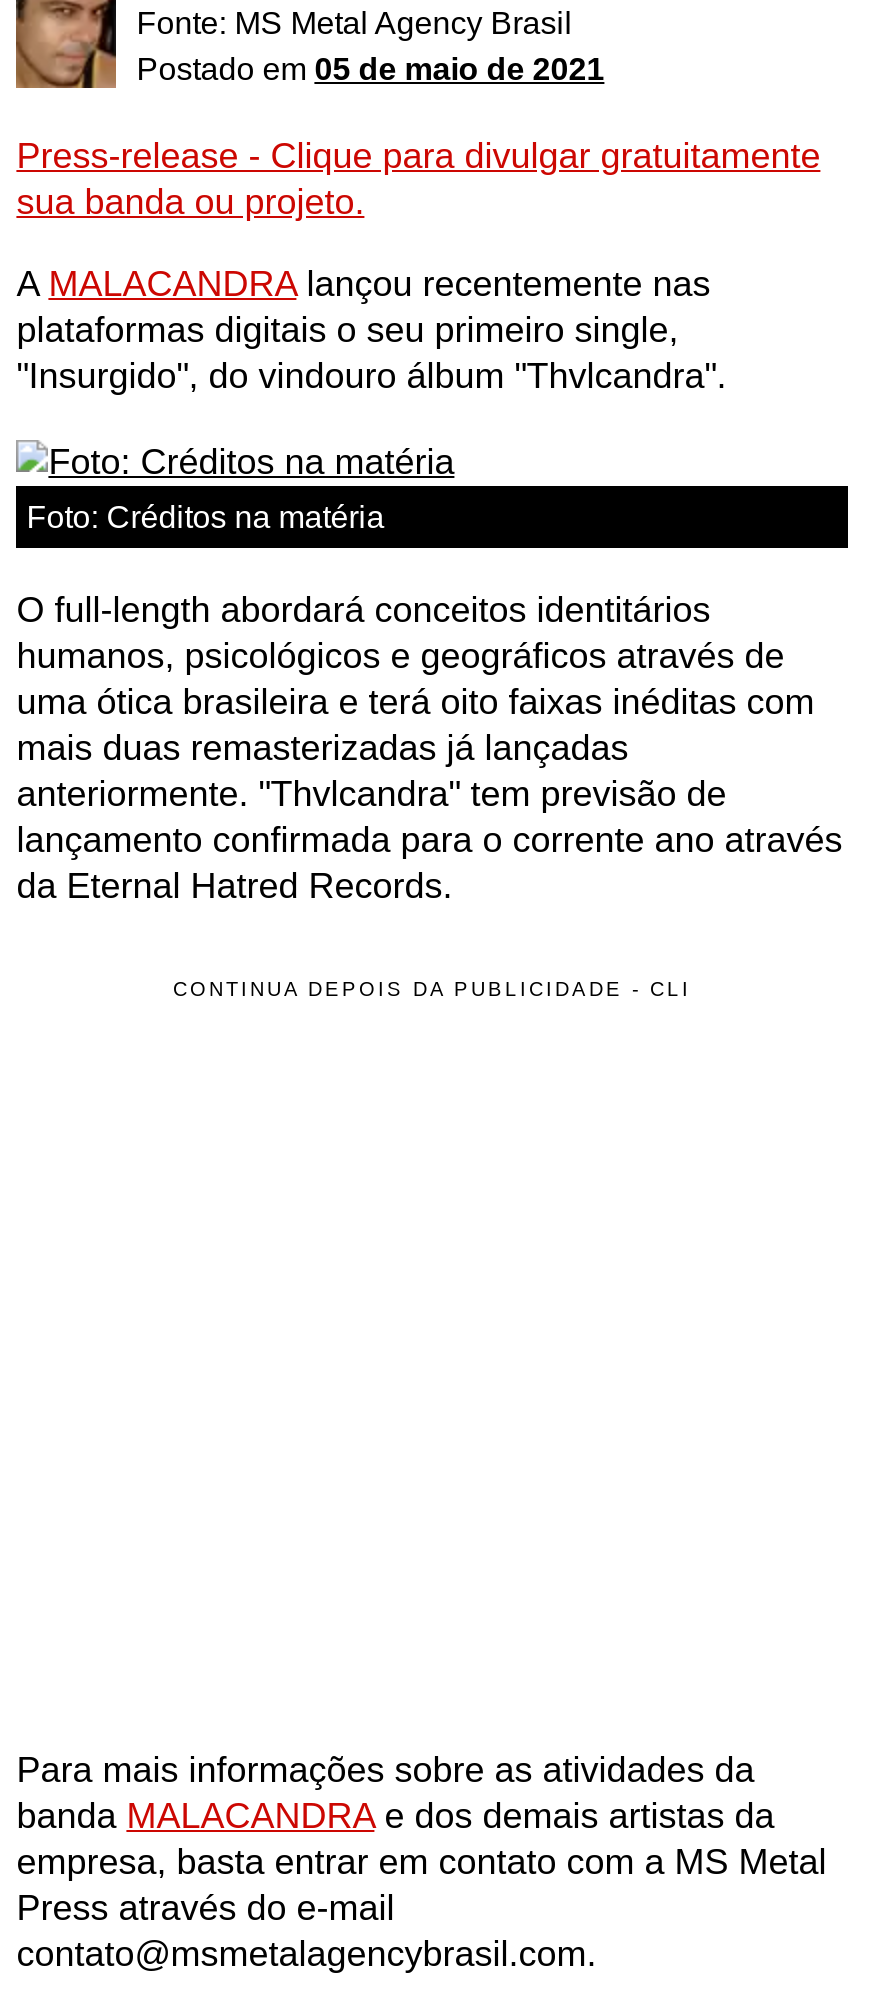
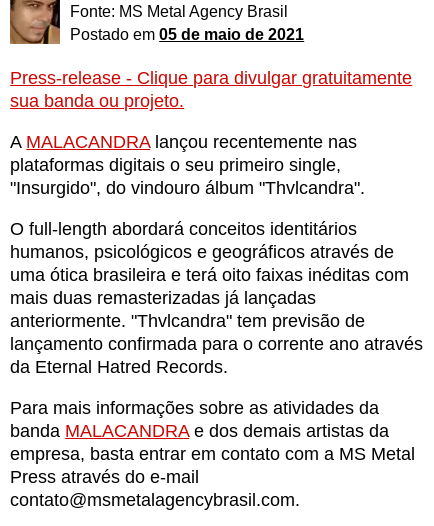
[26,499,384,535] Foto: Créditos na matéria -> none
[173,979,691,1001] CONTINUA DEPOIS DA PUBLICIDADE - CLI -> none

